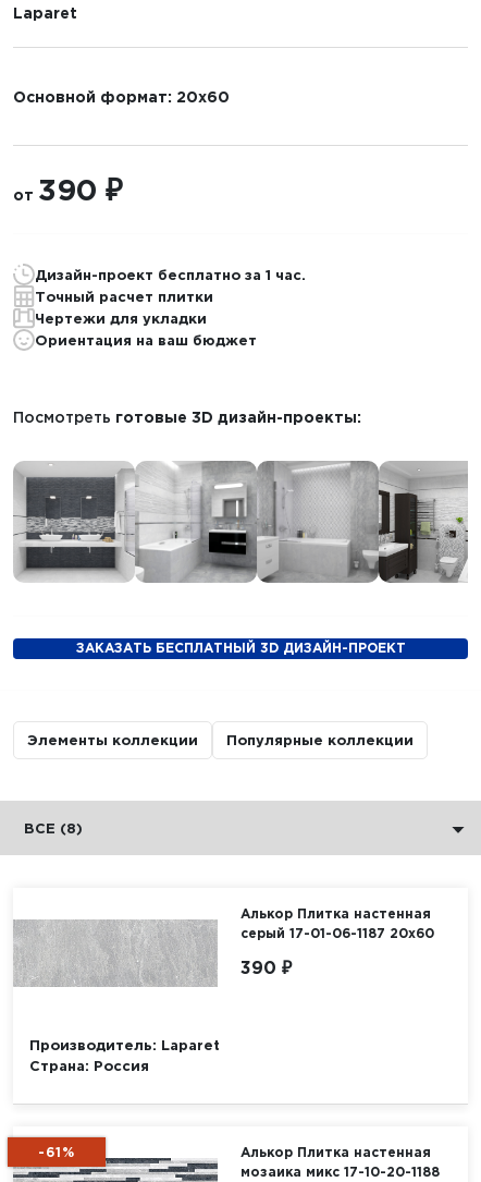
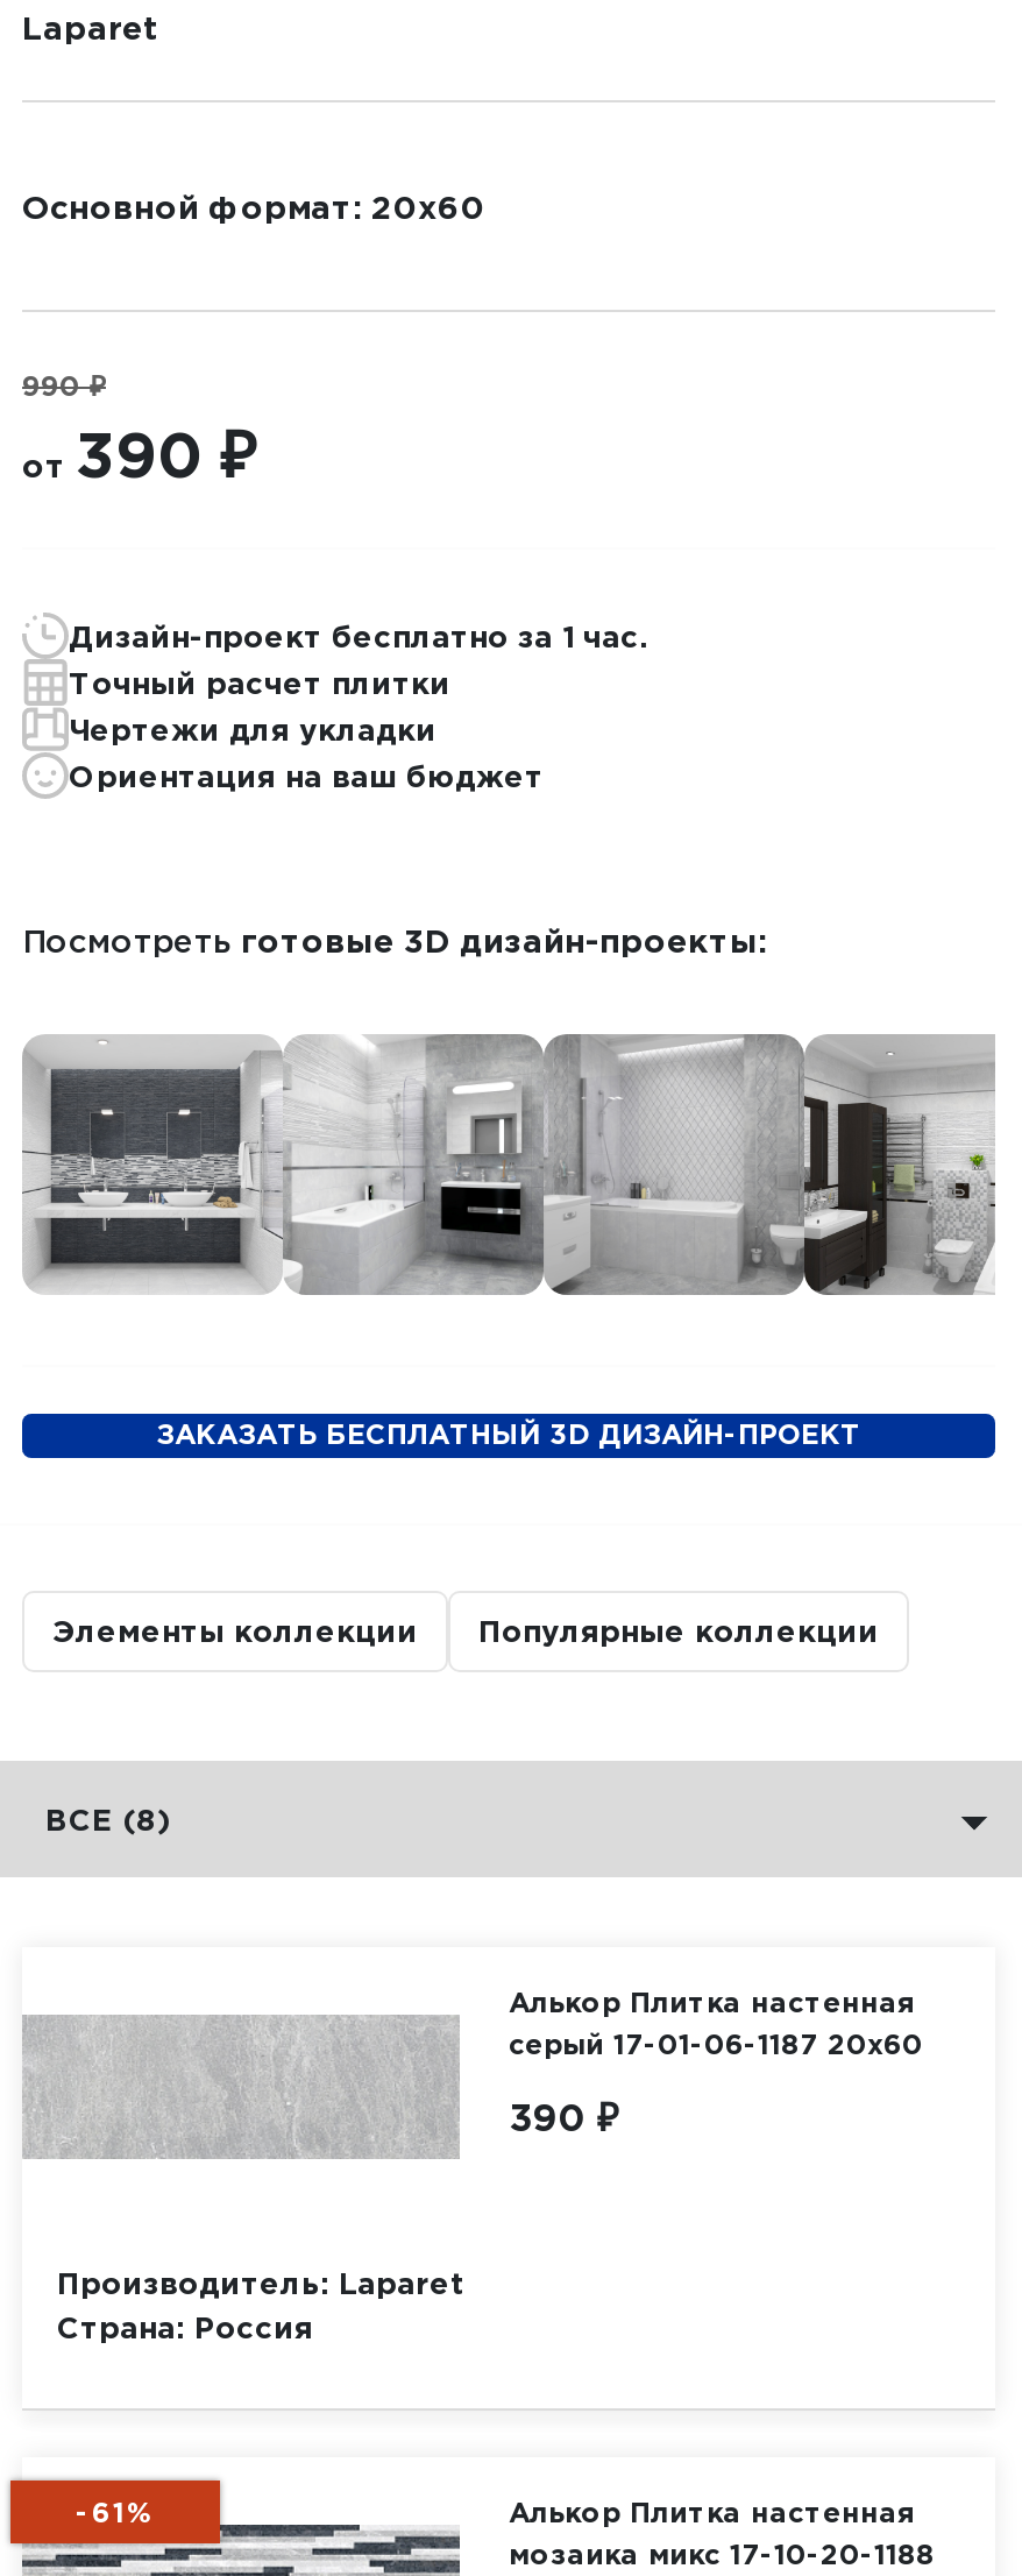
none -> [22,370,106,401] 990 ₽

